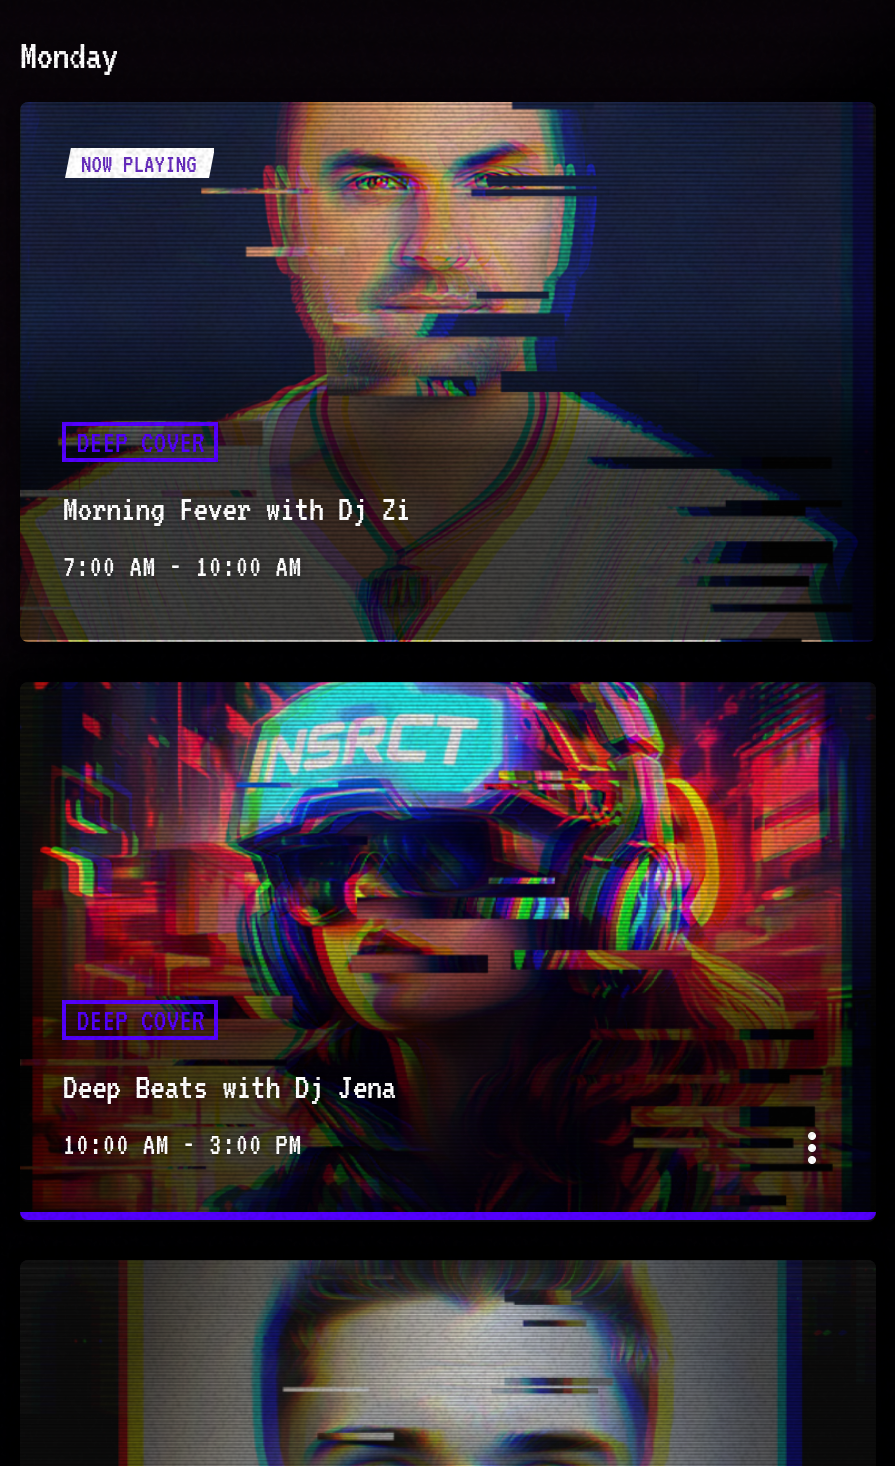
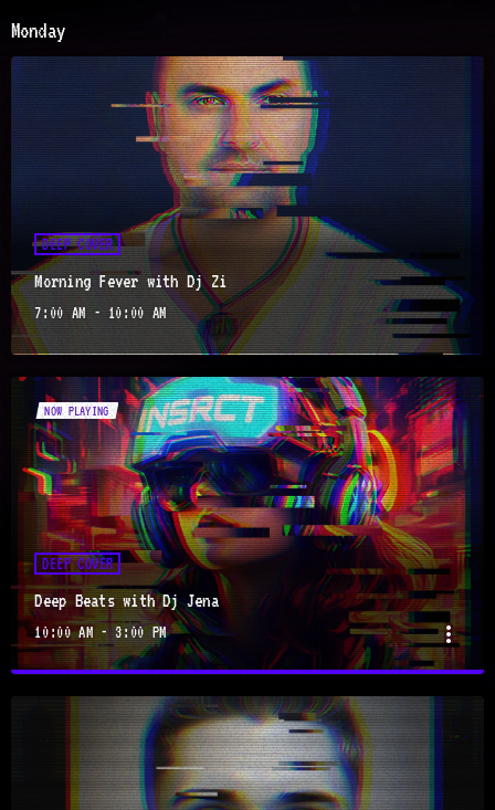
moved [81,152,197,178] -> [45,404,109,418]: NOW PLAYING

